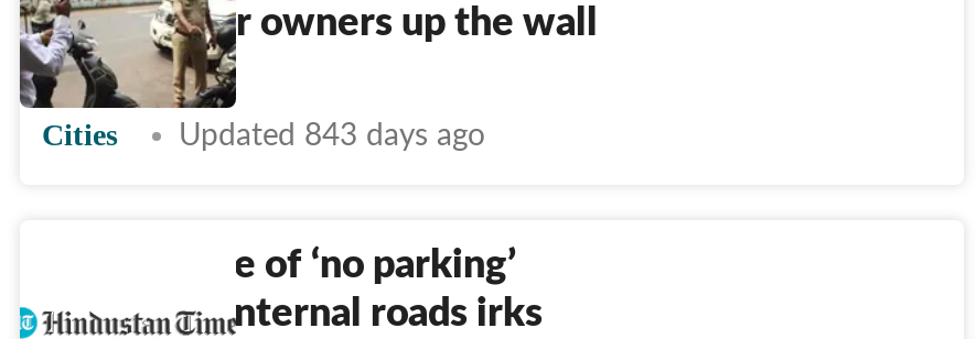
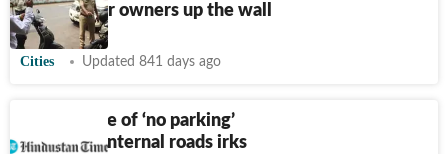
[179,121,485,152] Updated 843 days ago -> [82,55,221,69] Updated 841 days ago

